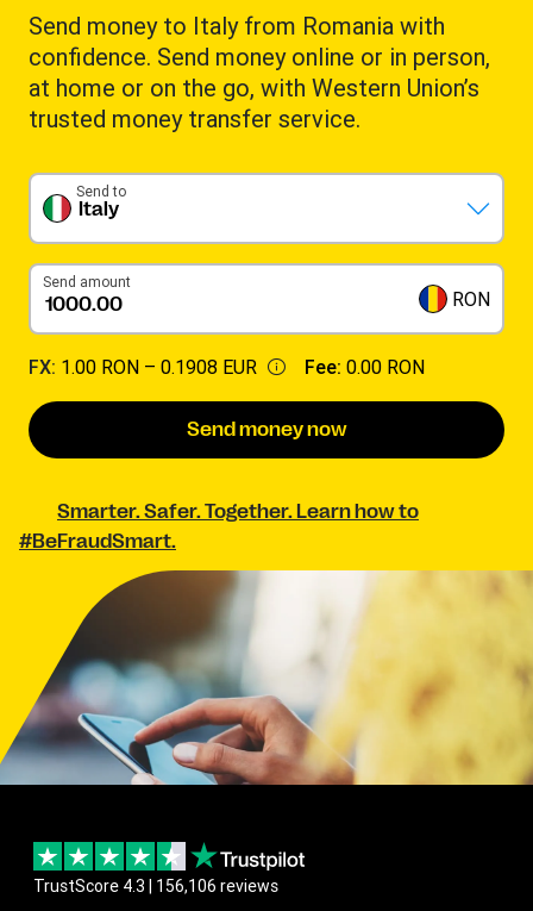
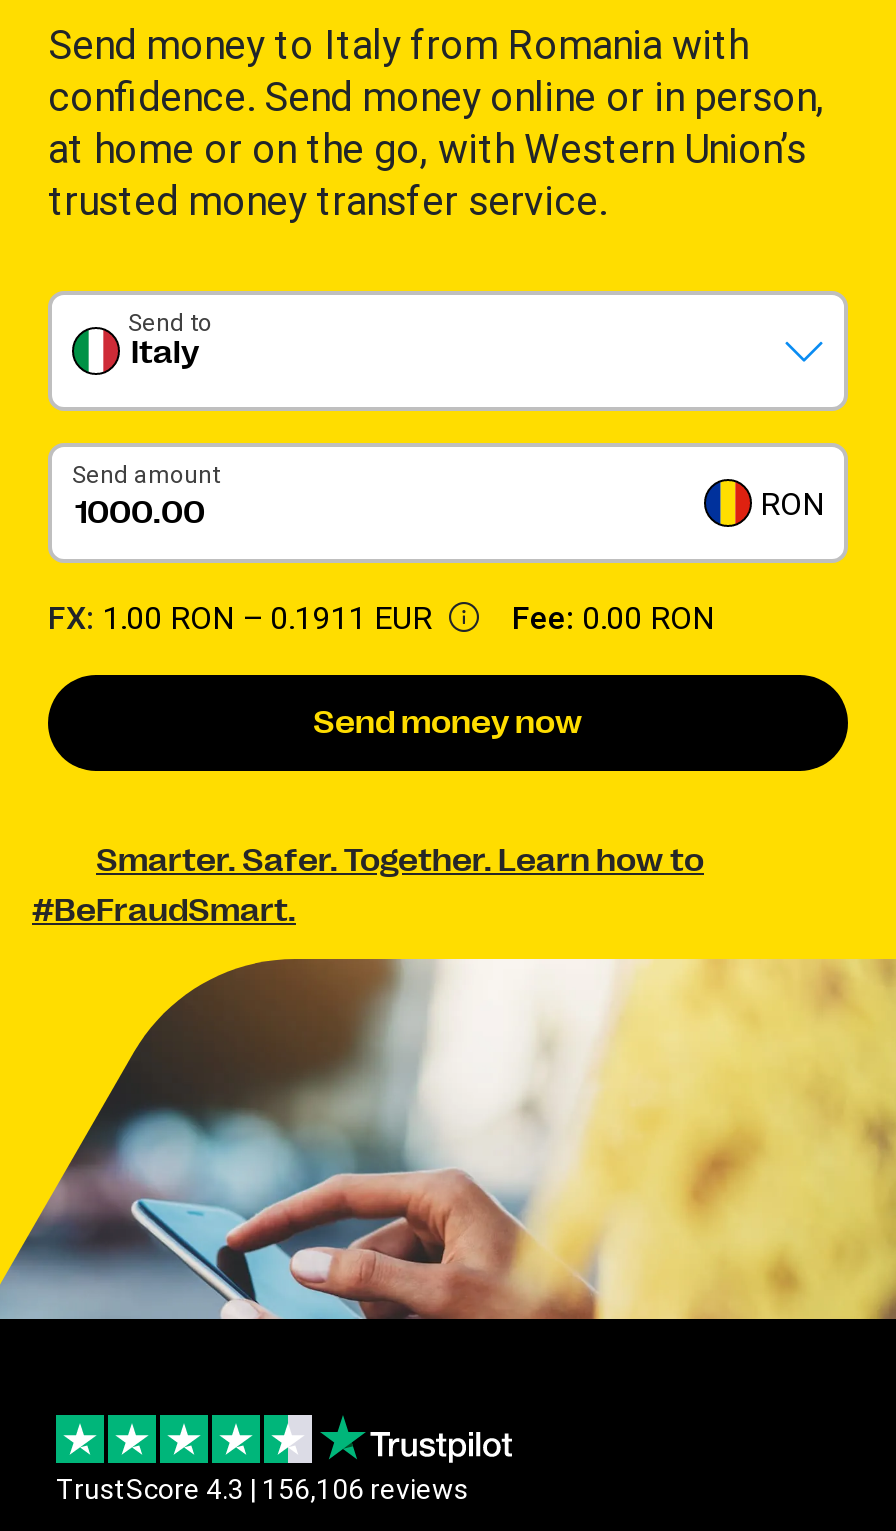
[29,355,425,379] FX: 1.00 RON – 0.1908 EUR Fee: 0.00 RON -> [48,597,714,637] FX: 1.00 RON – 0.1911 EUR Fee: 0.00 RON

